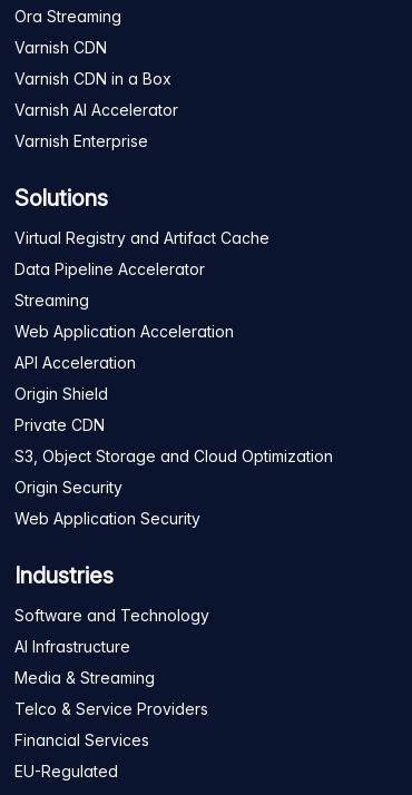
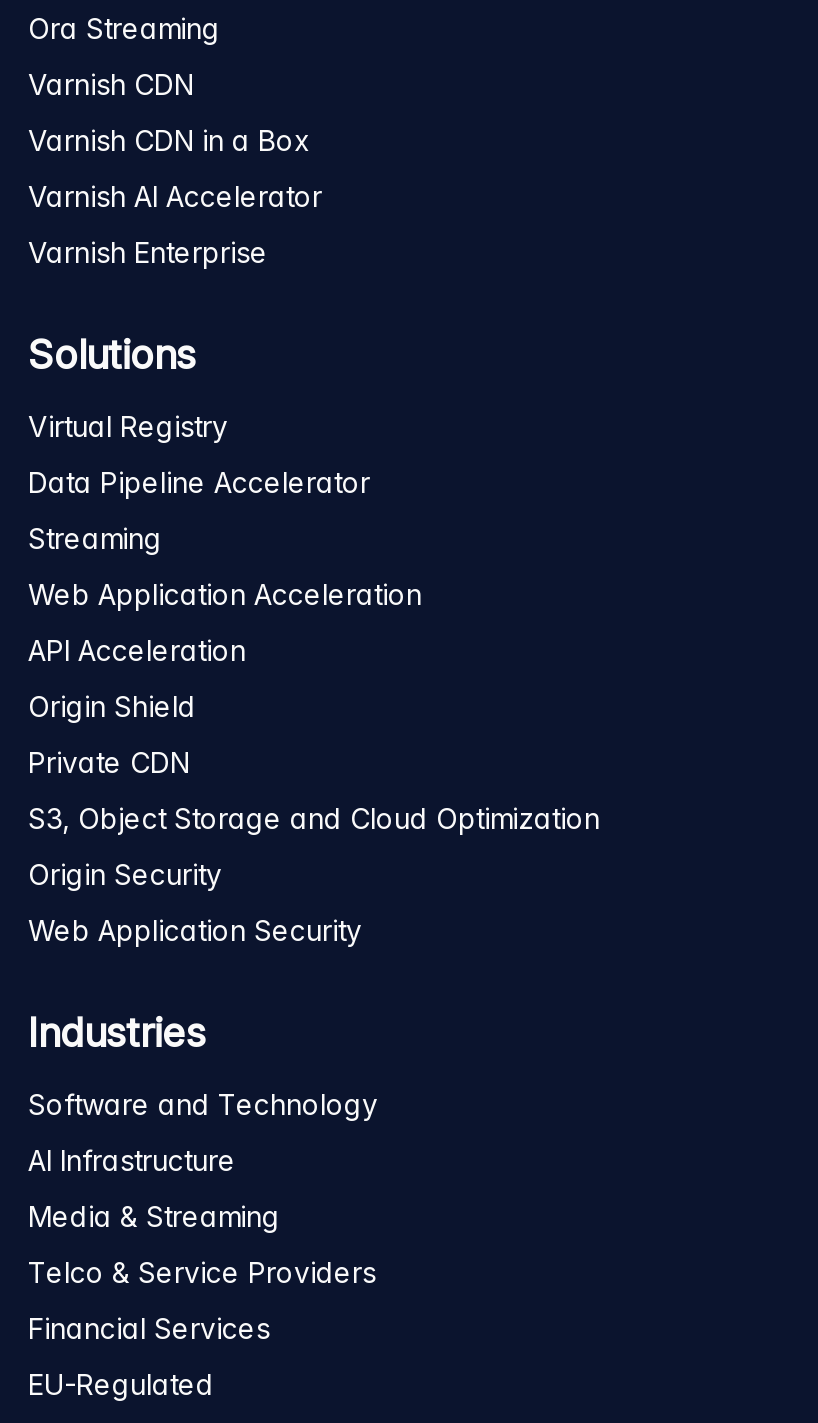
[14,228,269,247] Virtual Registry and Artifact Cache -> [28,409,228,443] Virtual Registry

